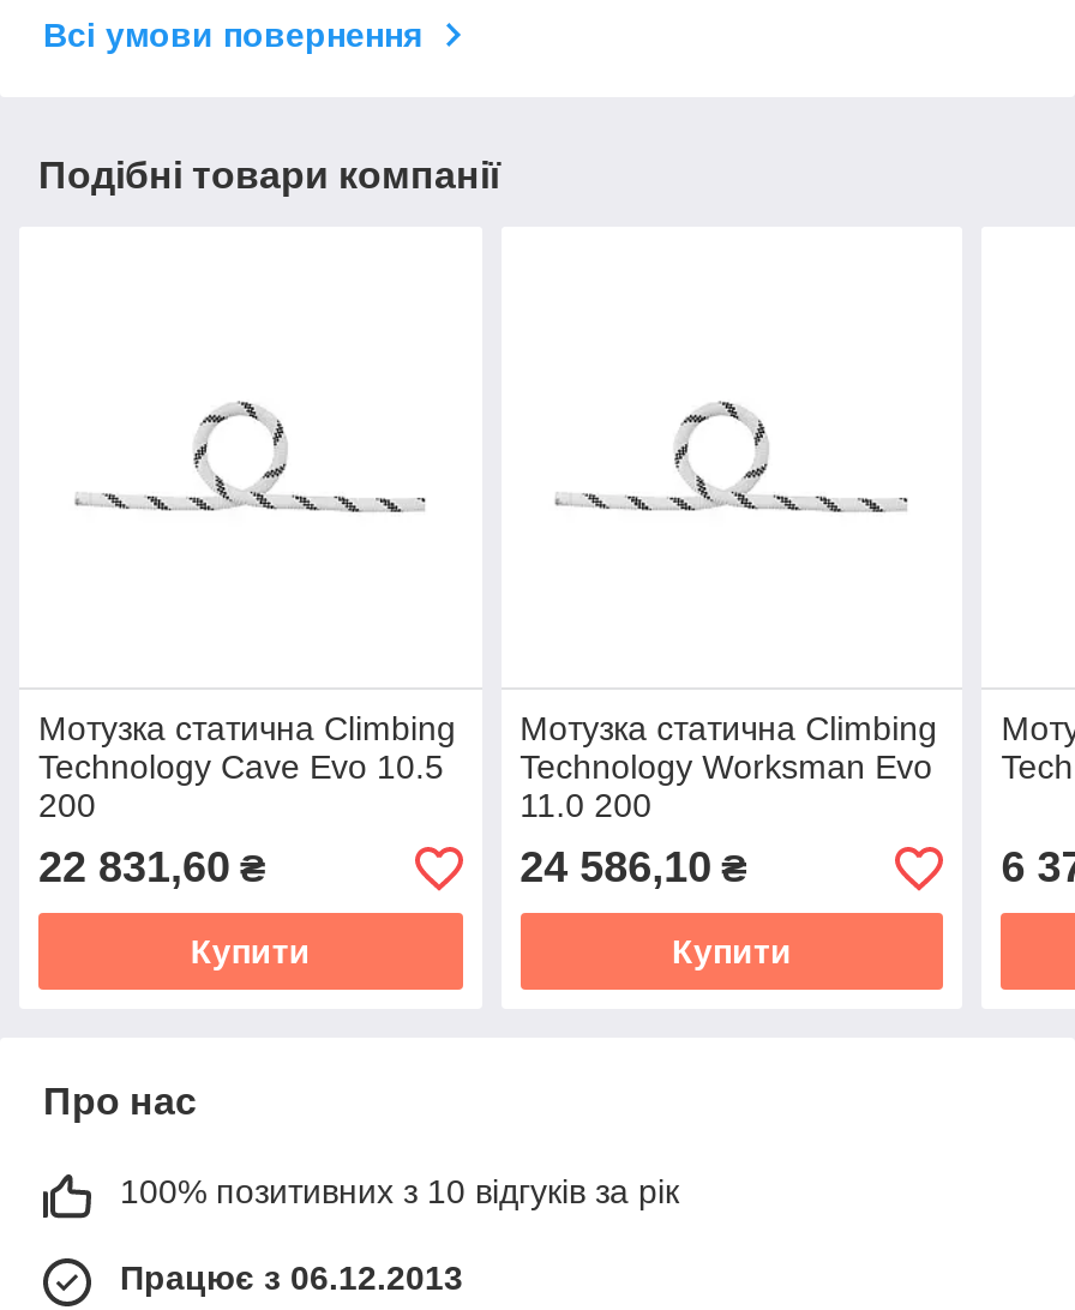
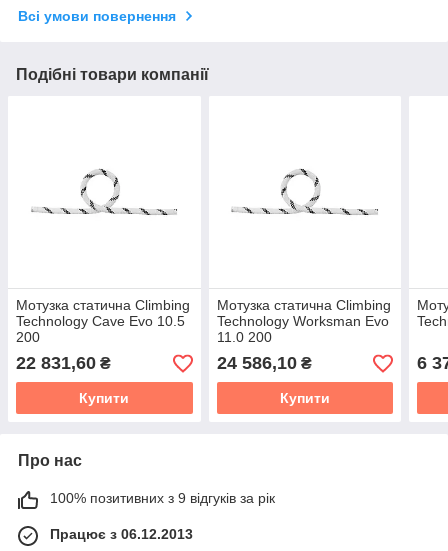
[120,1173,679,1211] 100% позитивних з 10 відгуків за рік -> [50,490,275,506] 100% позитивних з 9 відгуків за рік

